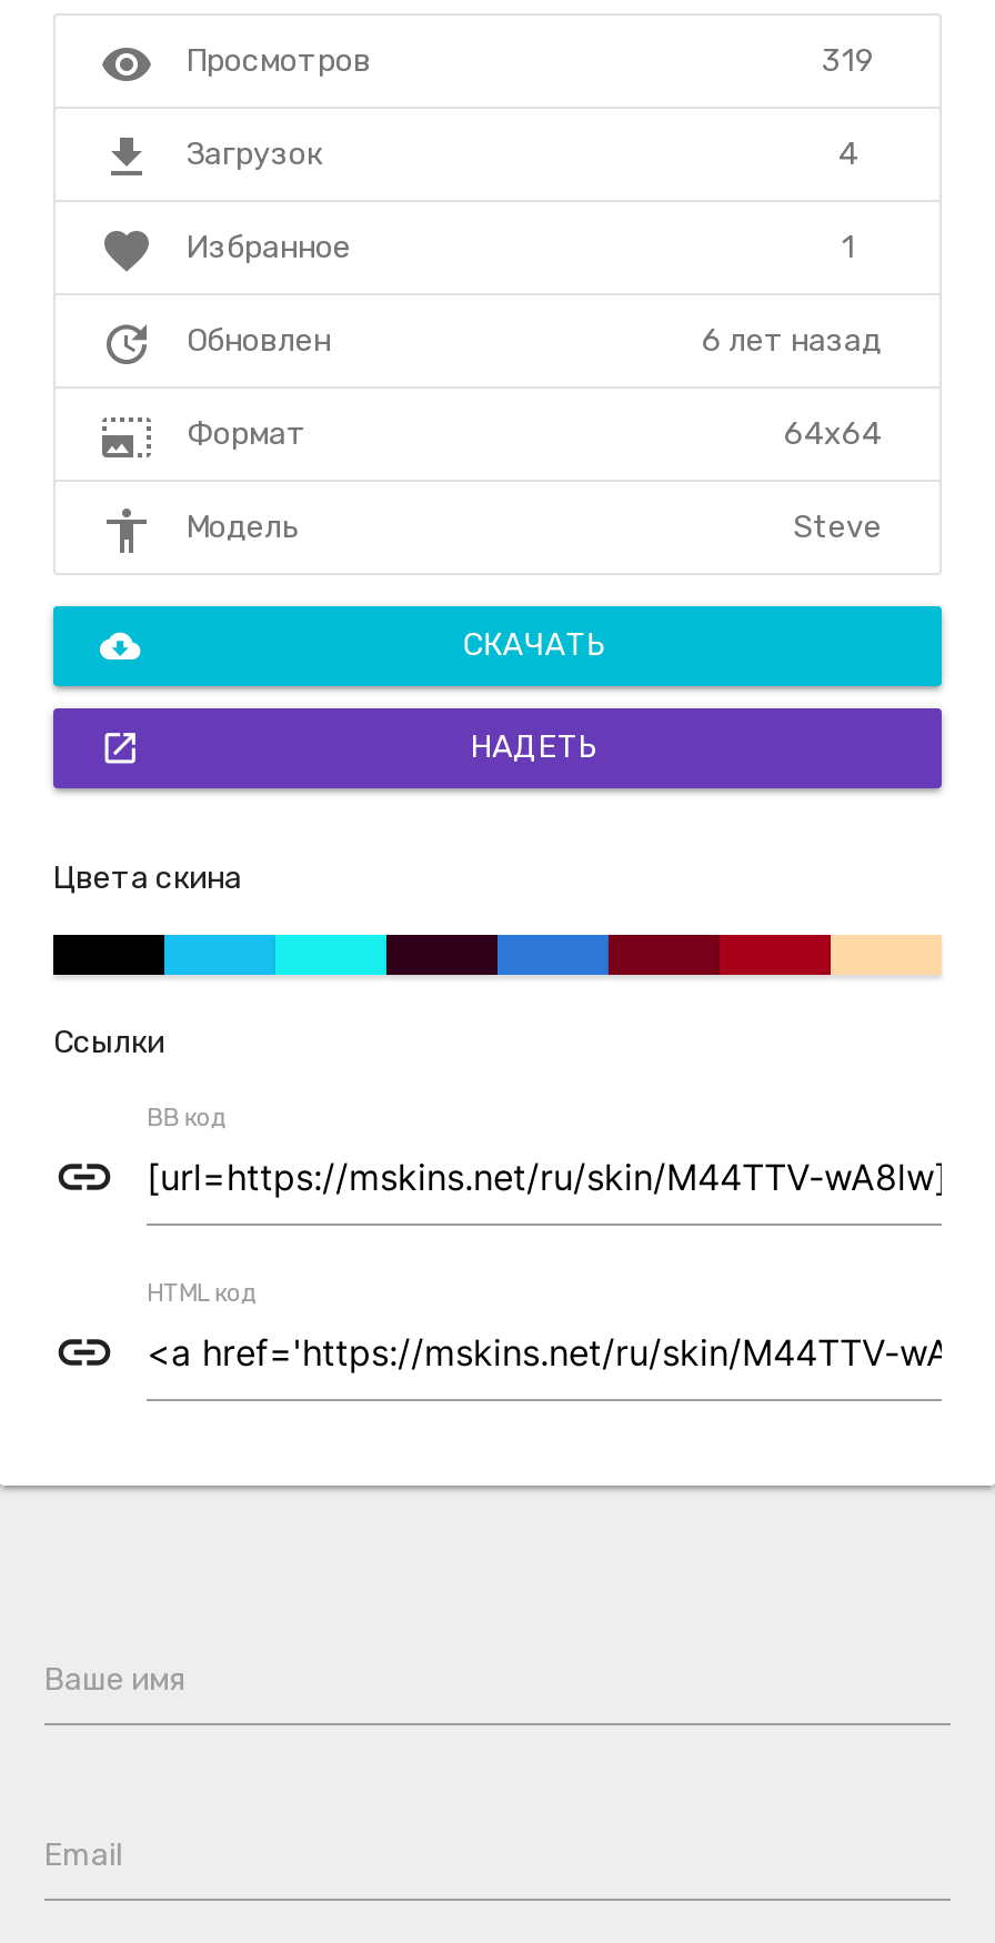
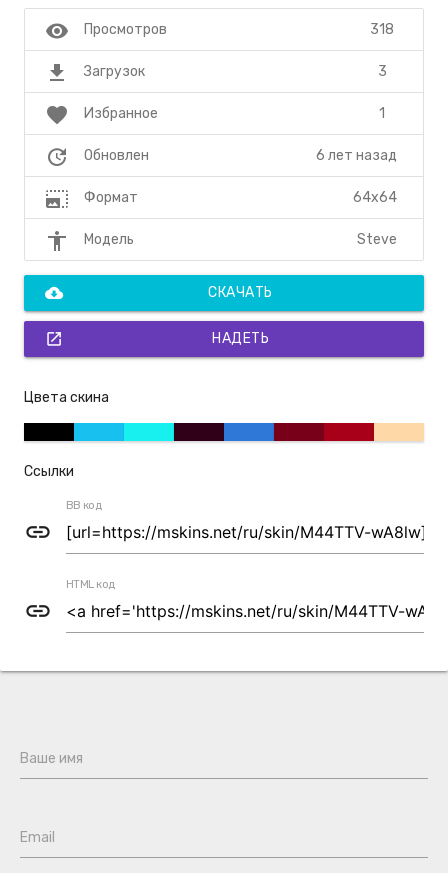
[822,41,875,79] 319 -> [370,20,394,37] 318
[838,134,858,172] 4 -> [377,62,386,79] 3

